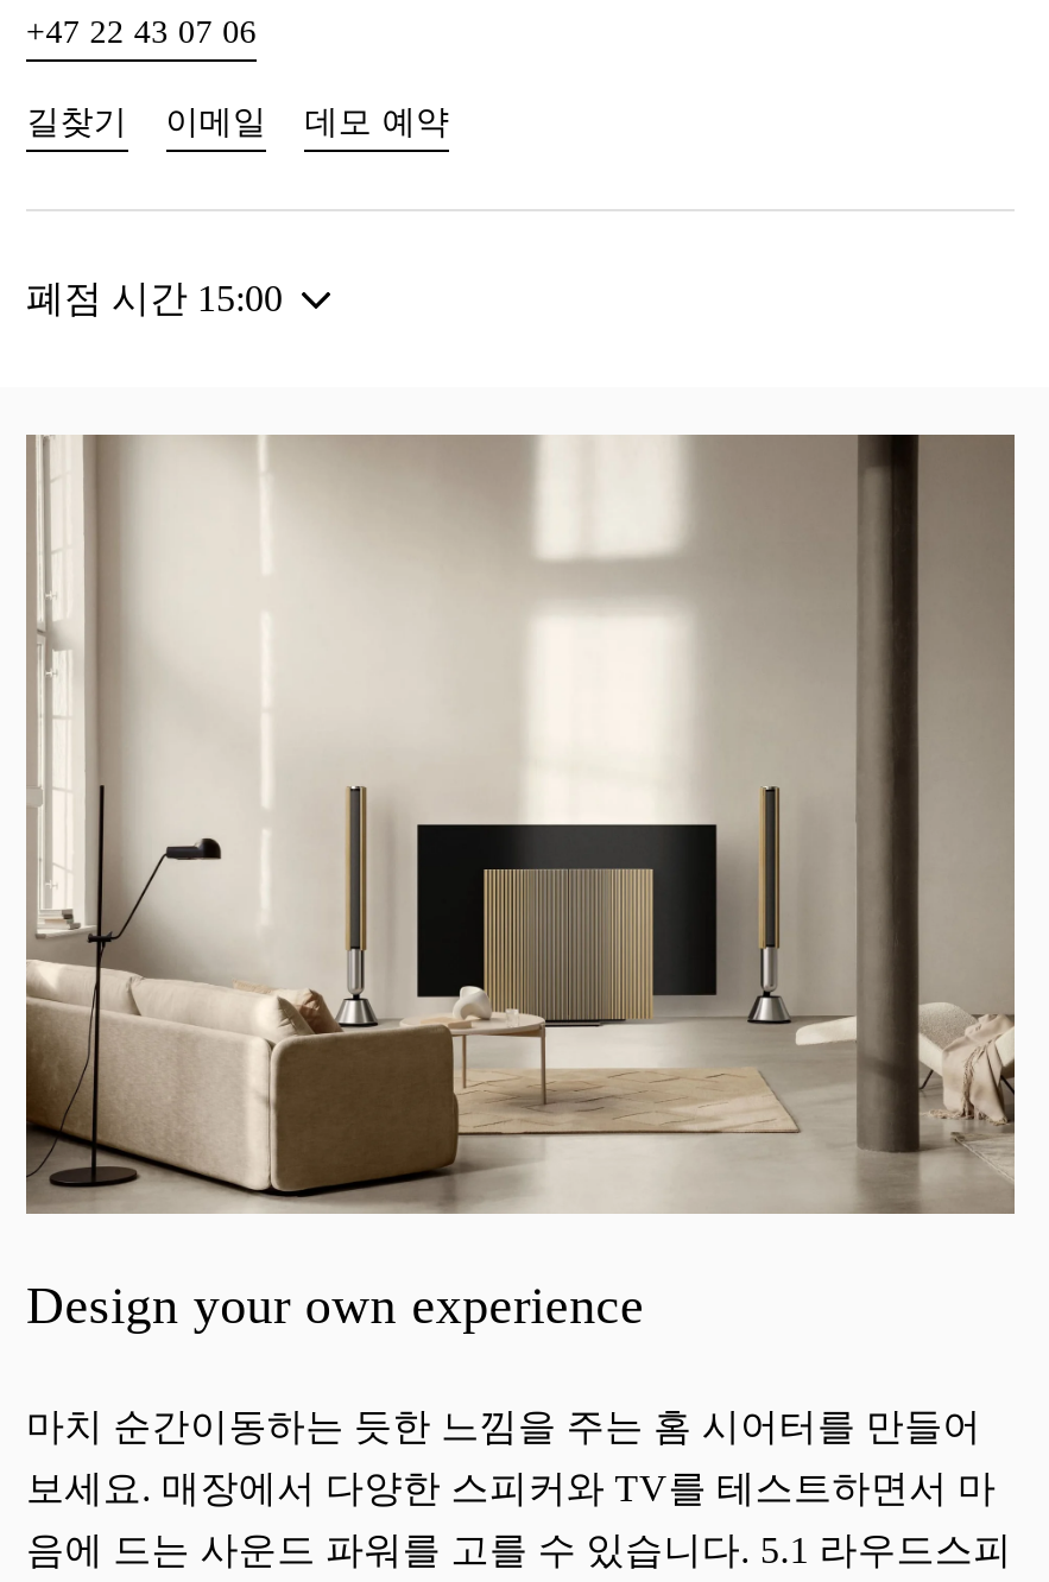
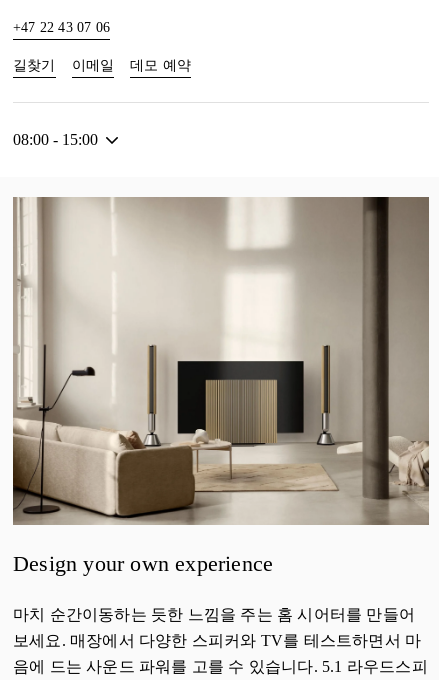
[26,278,283,318] 폐점 시간 15:00 -> [13,131,98,148] 08:00 - 15:00

